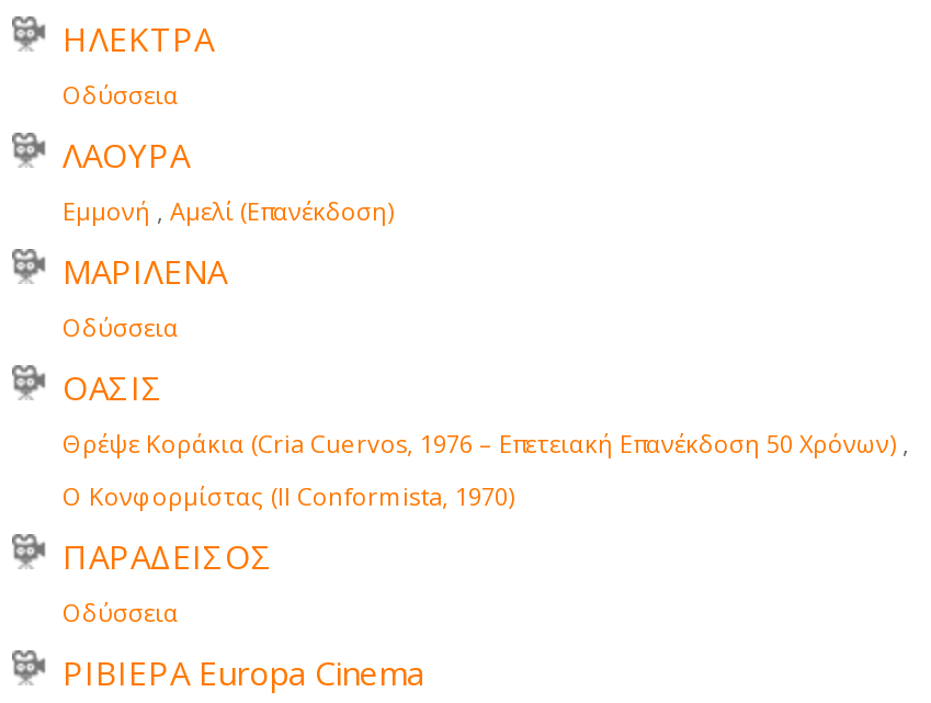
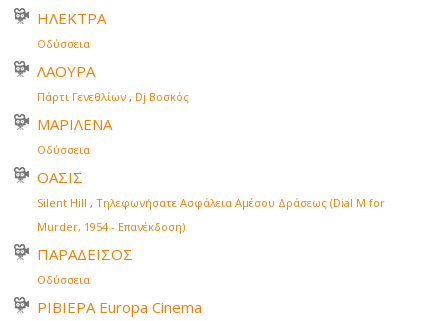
[63,193,394,226] Εμμονή, Αμελί (Επανέκδοση) -> [37,88,189,103] Πάρτι Γενεθλίων, Dj Βοσκός
[63,426,909,458] Θρέψε Κοράκια (Cria Cuervos, 1976 – Επετειακή Επανέκδοση 50 Χρόνων), -> [37,194,385,209] Silent Hill, Τηλεφωνήσατε Ασφάλεια Αμέσου Δράσεως (Dial M for
[63,478,514,511] Ο Κονφορμίστας (Il Conformista, 1970) -> [37,218,185,233] Murder, 1954 - Επανέκδοση)

